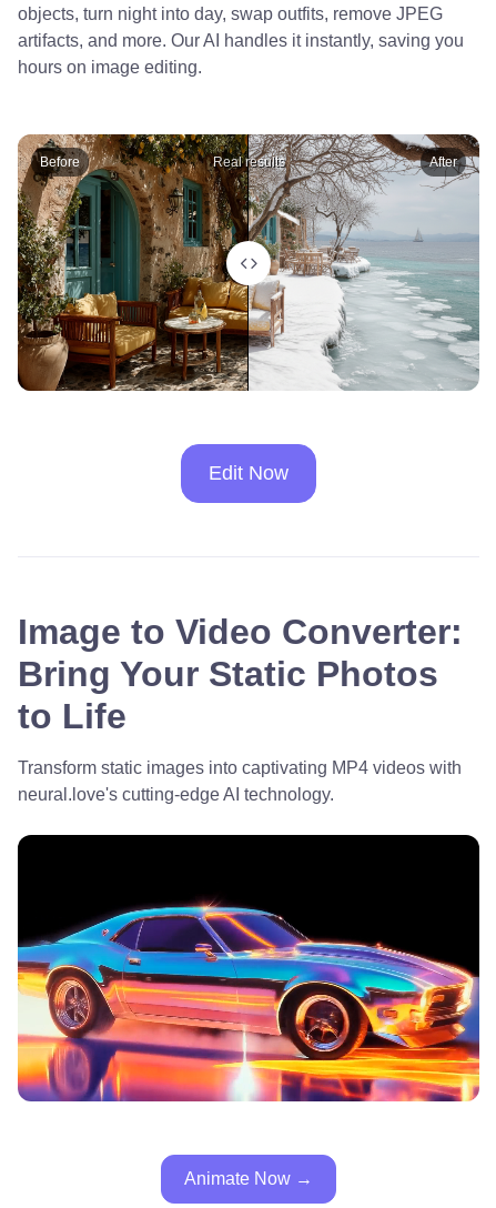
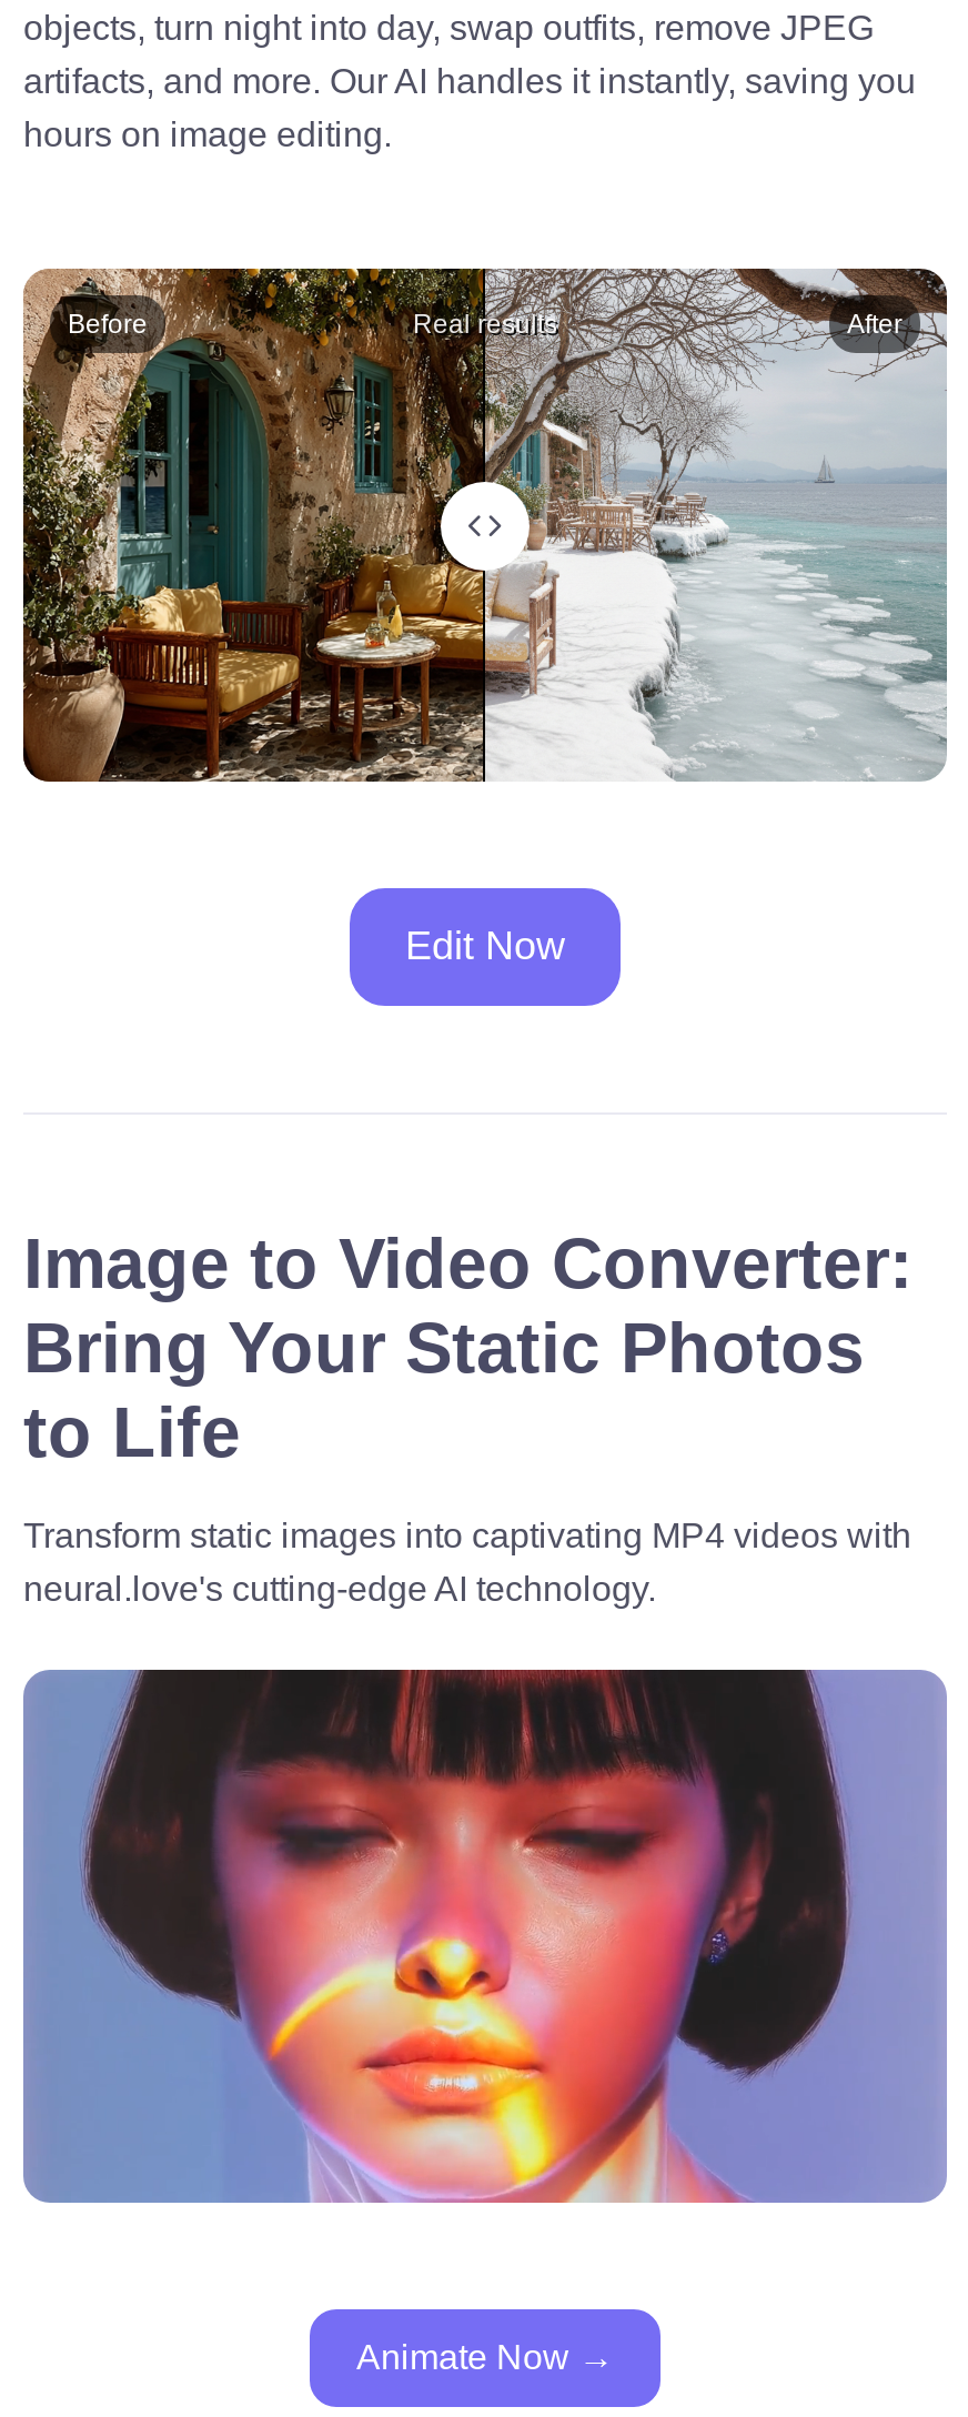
[17,834,480,1103] [image] -> [21,1668,949,2205] [image]

